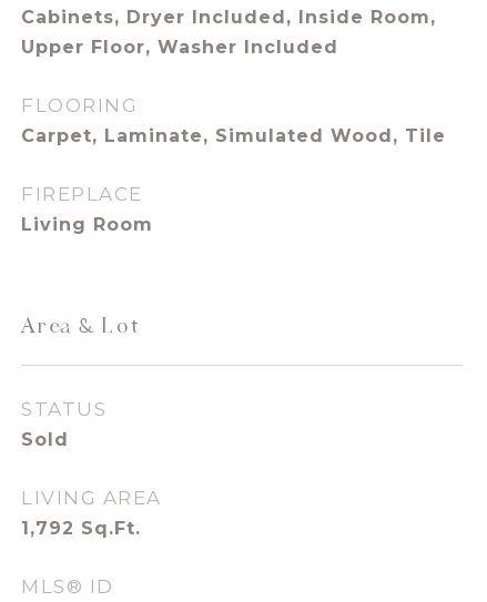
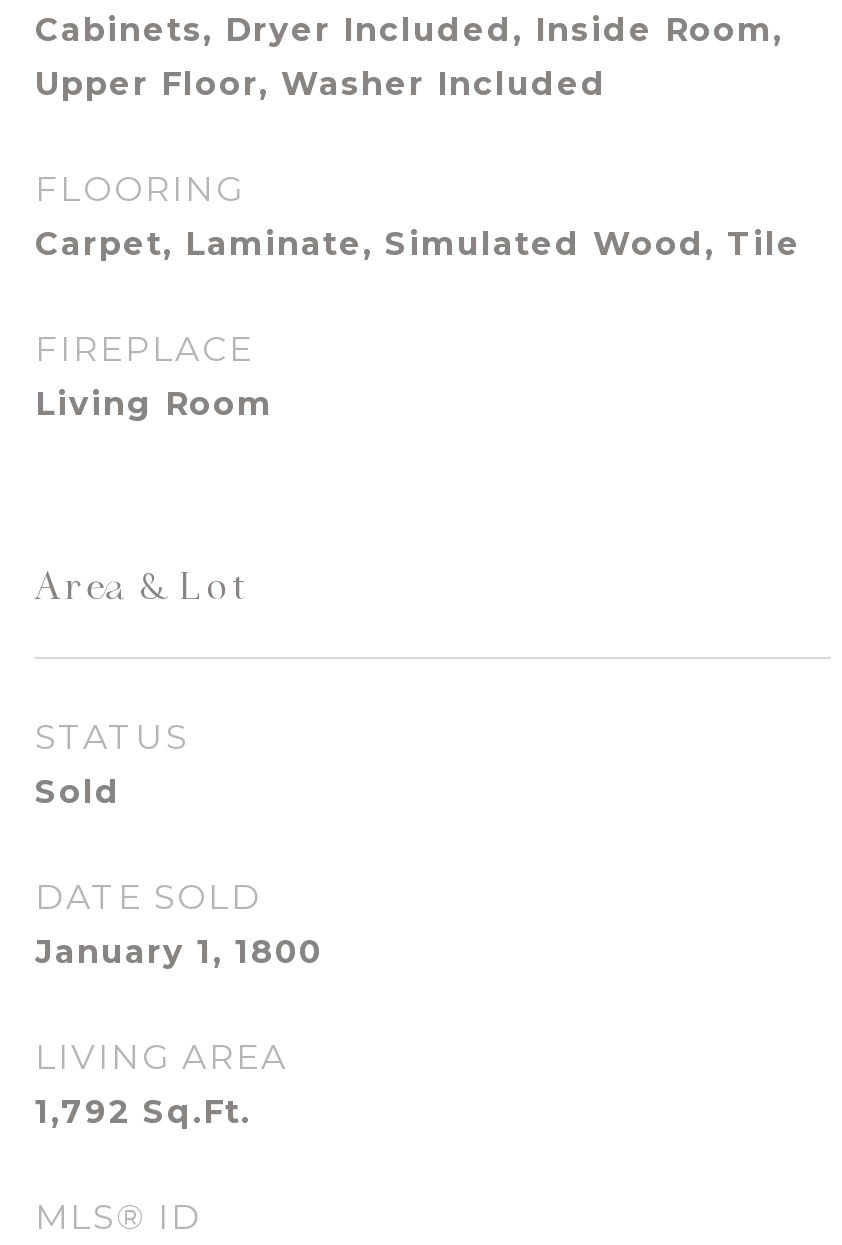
none -> [35,877,323,971] DATE SOLD | January 1, 1800

